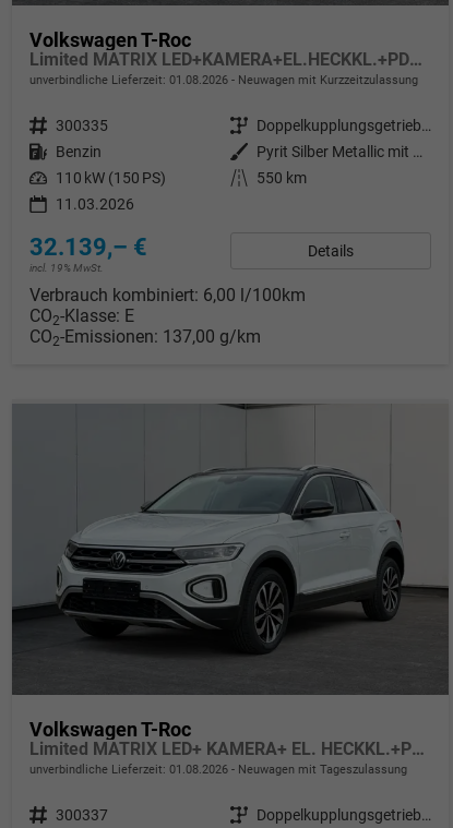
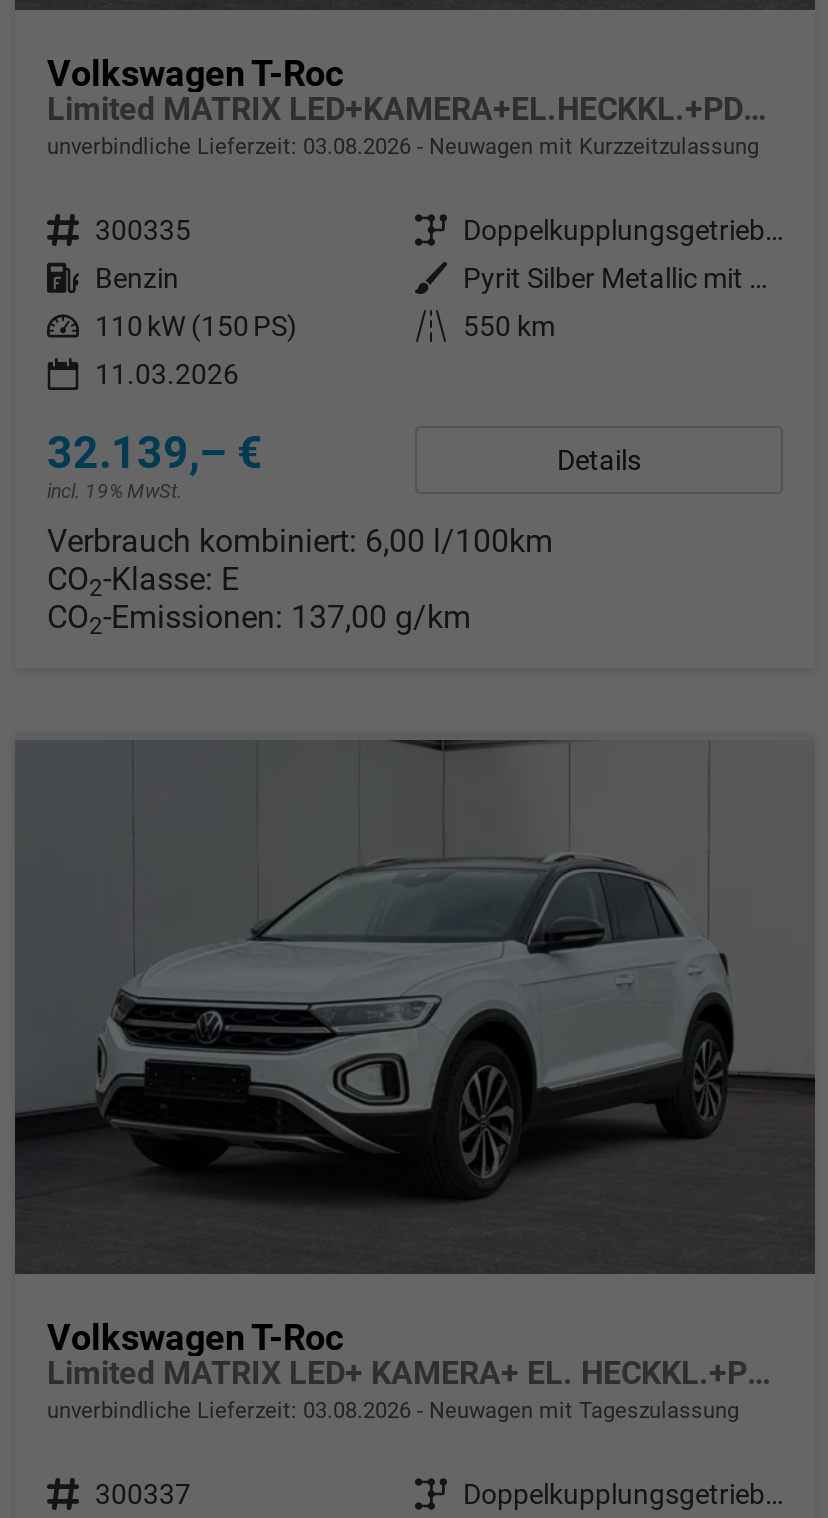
[29,74,418,88] unverbindliche Lieferzeit: 01.08.2026 Neuwagen mit Kurzzeitzulassung -> [47,135,759,161] unverbindliche Lieferzeit: 03.08.2026 Neuwagen mit Kurzzeitzulassung
[29,763,407,777] unverbindliche Lieferzeit: 01.08.2026 Neuwagen mit Tageszulassung -> [47,1398,739,1424] unverbindliche Lieferzeit: 03.08.2026 Neuwagen mit Tageszulassung

